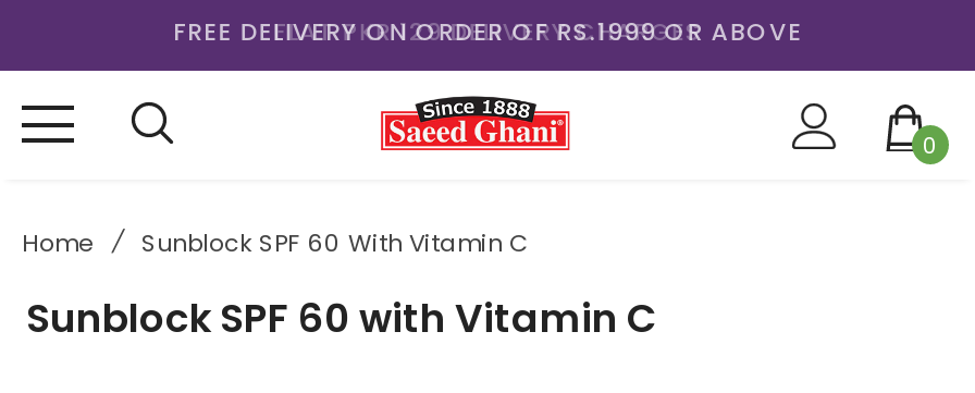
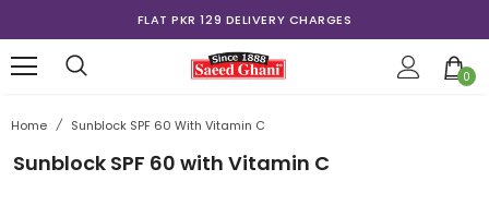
[173,14,802,49] FREE DELIVERY ON ORDER OF RS.1999 OR ABOVE -> [137,11,352,28] FLAT PKR 129 DELIVERY CHARGES

